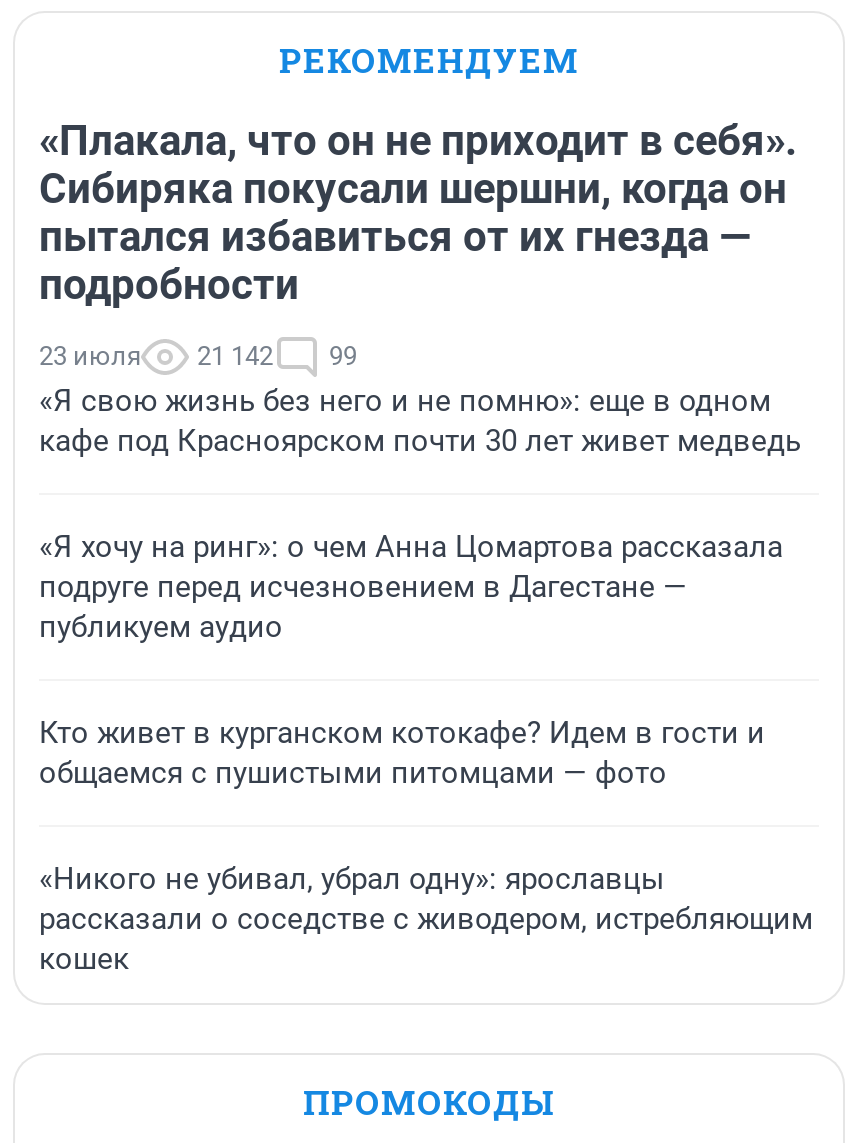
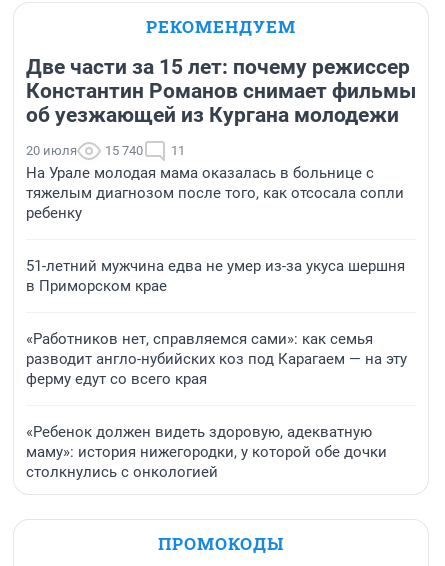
[39,117,797,309] «Плакала, что он не приходит в себя». | Сибиряка покусали шершни, когда он | пытался избавиться от их гнезда — | подробности -> [26,55,416,127] Две части за 15 лет: почему режиссер | Константин Романов снимает фильмы | об уезжающей из Кургана молодежи
[39,341,801,459] 23 июля | 21 142 | 99 | «Я свою жизнь без него и не помню»: еще в одном | кафе под Красноярском почти 30 лет живет медведь -> [26,143,404,222] 20 июля | 15 740 | 11 | На Урале молодая мама оказалась в больнице с | тяжелым диагнозом после того, как отсосала сопли | ребенку
[39,529,783,645] «Я хочу на ринг»: о чем Анна Цомартова рассказала | подруге перед исчезновением в Дагестане — | публикуем аудио -> [26,257,405,295] 51-летний мужчина едва не умер из-за укуса шершня | в Приморском крае
[39,715,765,791] Кто живет в курганском котокафе? Идем в гости и | общаемся с пушистыми питомцами — фото -> [26,330,407,388] «Работников нет, справляемся сами»: как семья | разводит англо-нубийских коз под Карагаем — на эту | ферму едут со всего края
[39,861,813,977] «Никого не убивал, убрал одну»: ярославцы | рассказали о соседстве с живодером, истребляющим | кошек -> [26,423,387,481] «Ребенок должен видеть здоровую, адекватную | маму»: история нижегородки, у которой обе дочки | столкнулись с онкологией

